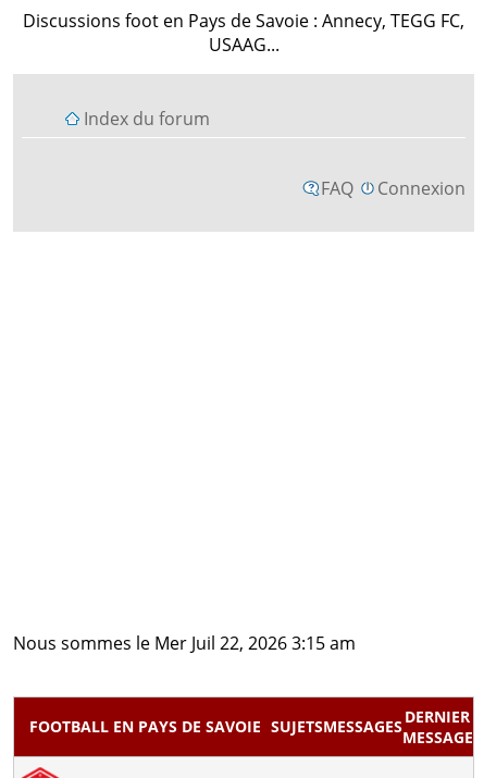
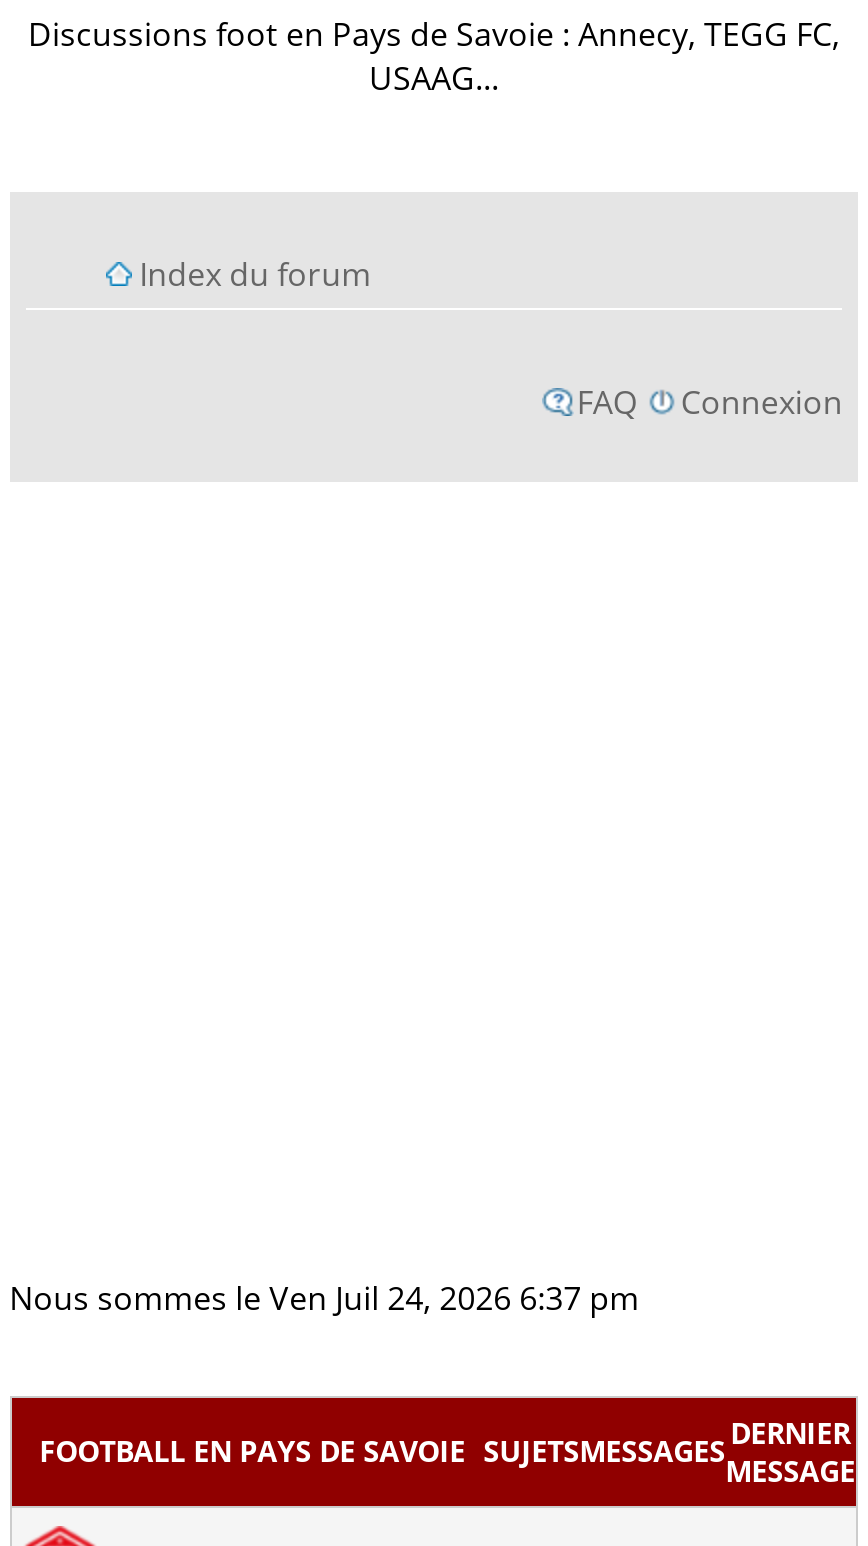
[13,631,355,655] Nous sommes le Mer Juil 22, 2026 3:15 am -> [9,1276,639,1320] Nous sommes le Ven Juil 24, 2026 6:37 pm

